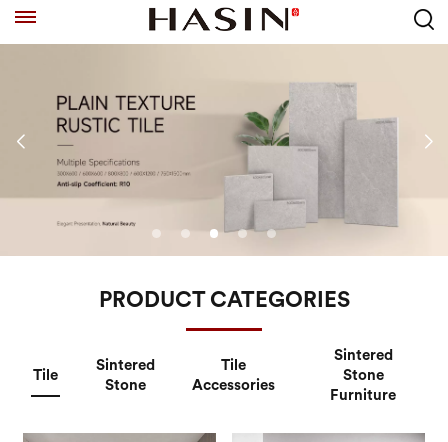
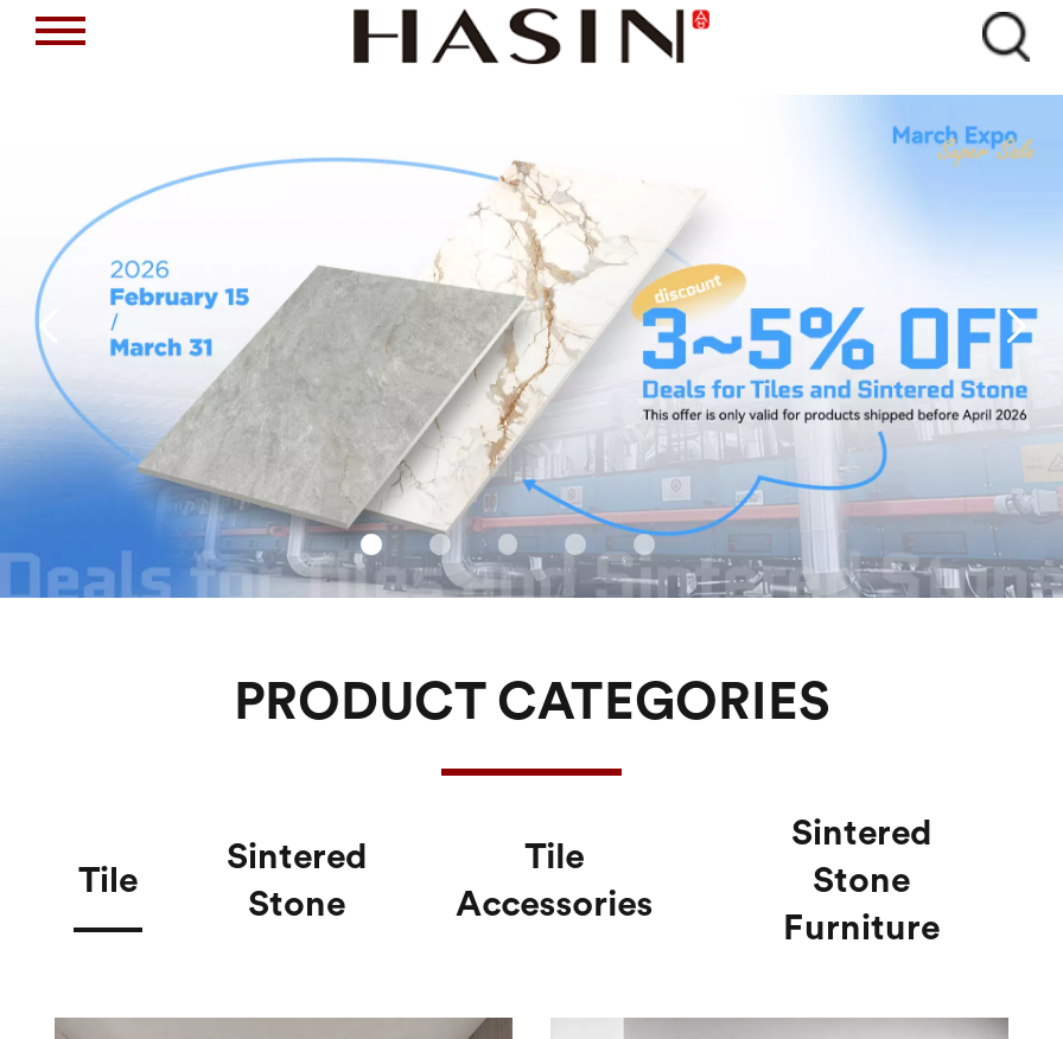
[3,43,445,256] [image] -> [7,95,1056,600] [image]

